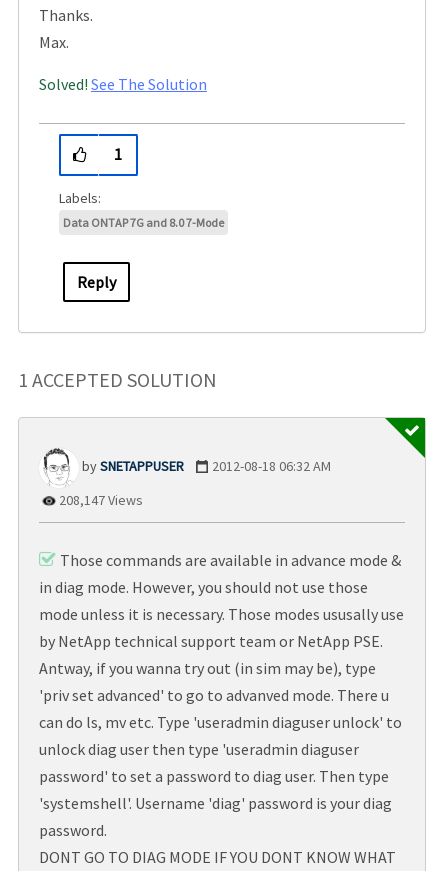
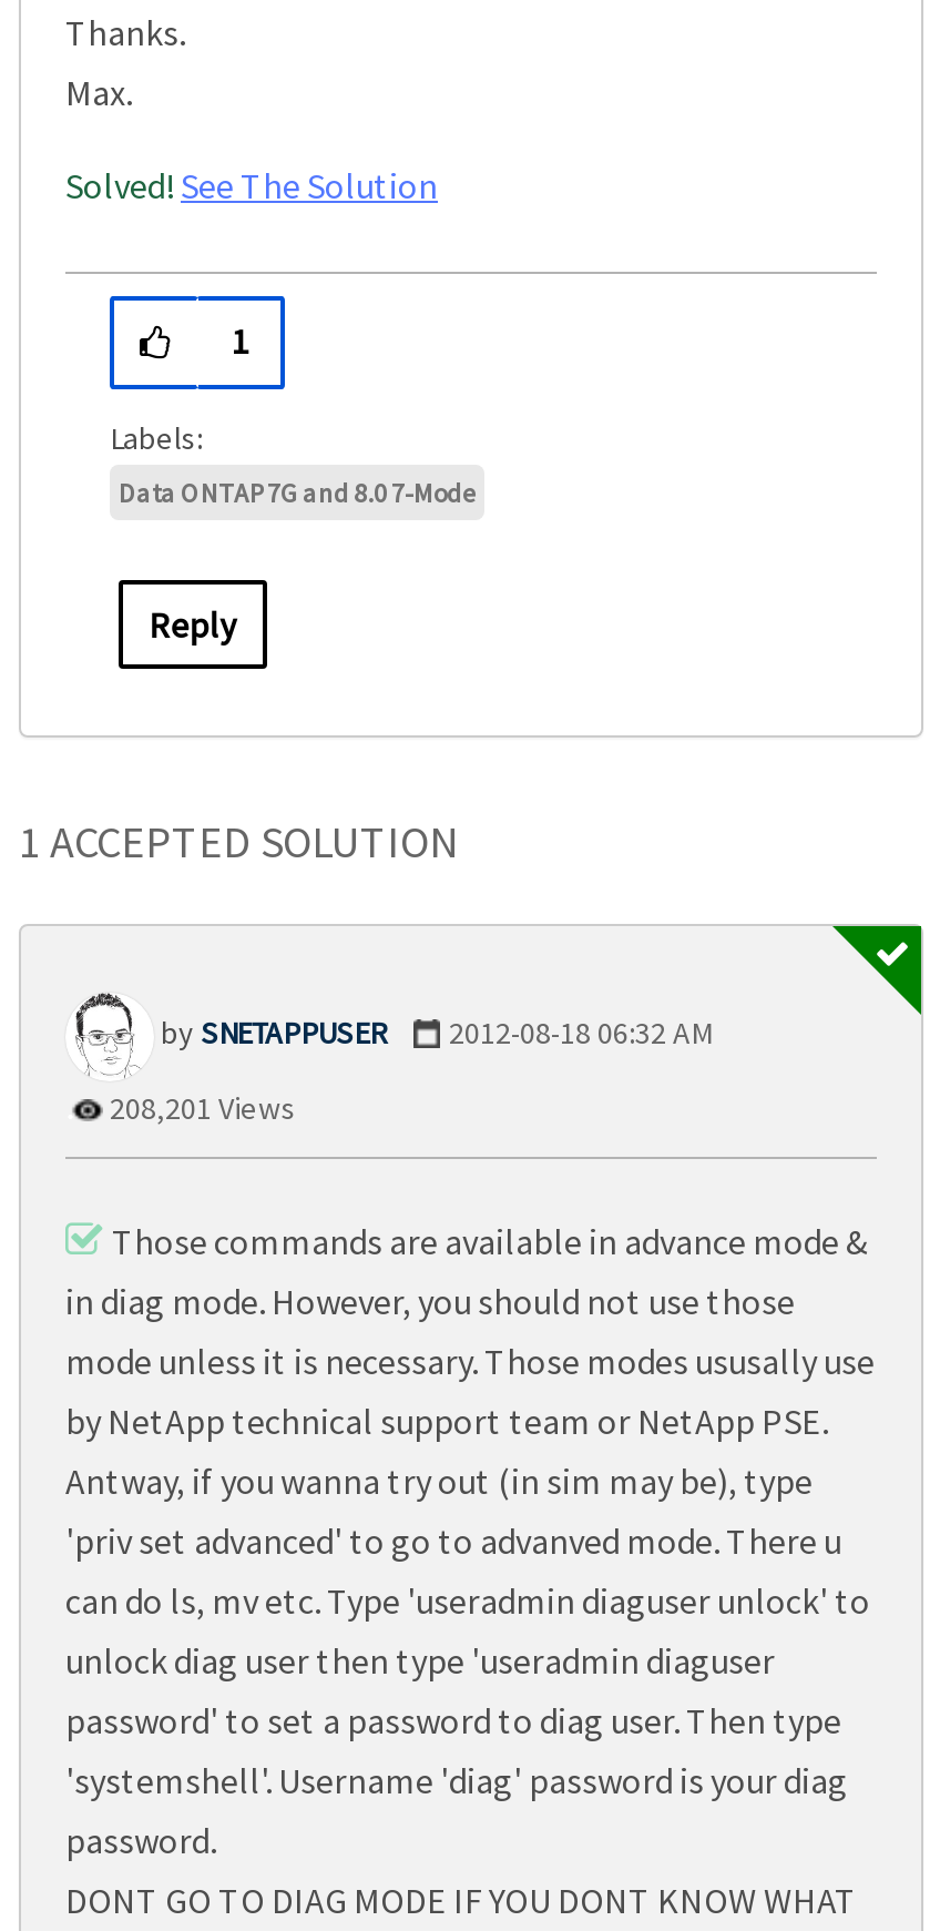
[56,491,143,509] 208,147 Views -> [103,1088,296,1128] 208,201 Views

